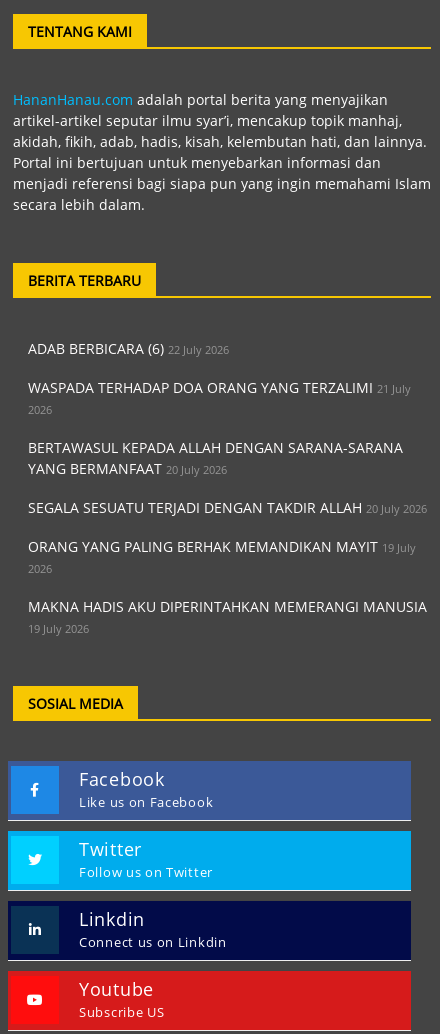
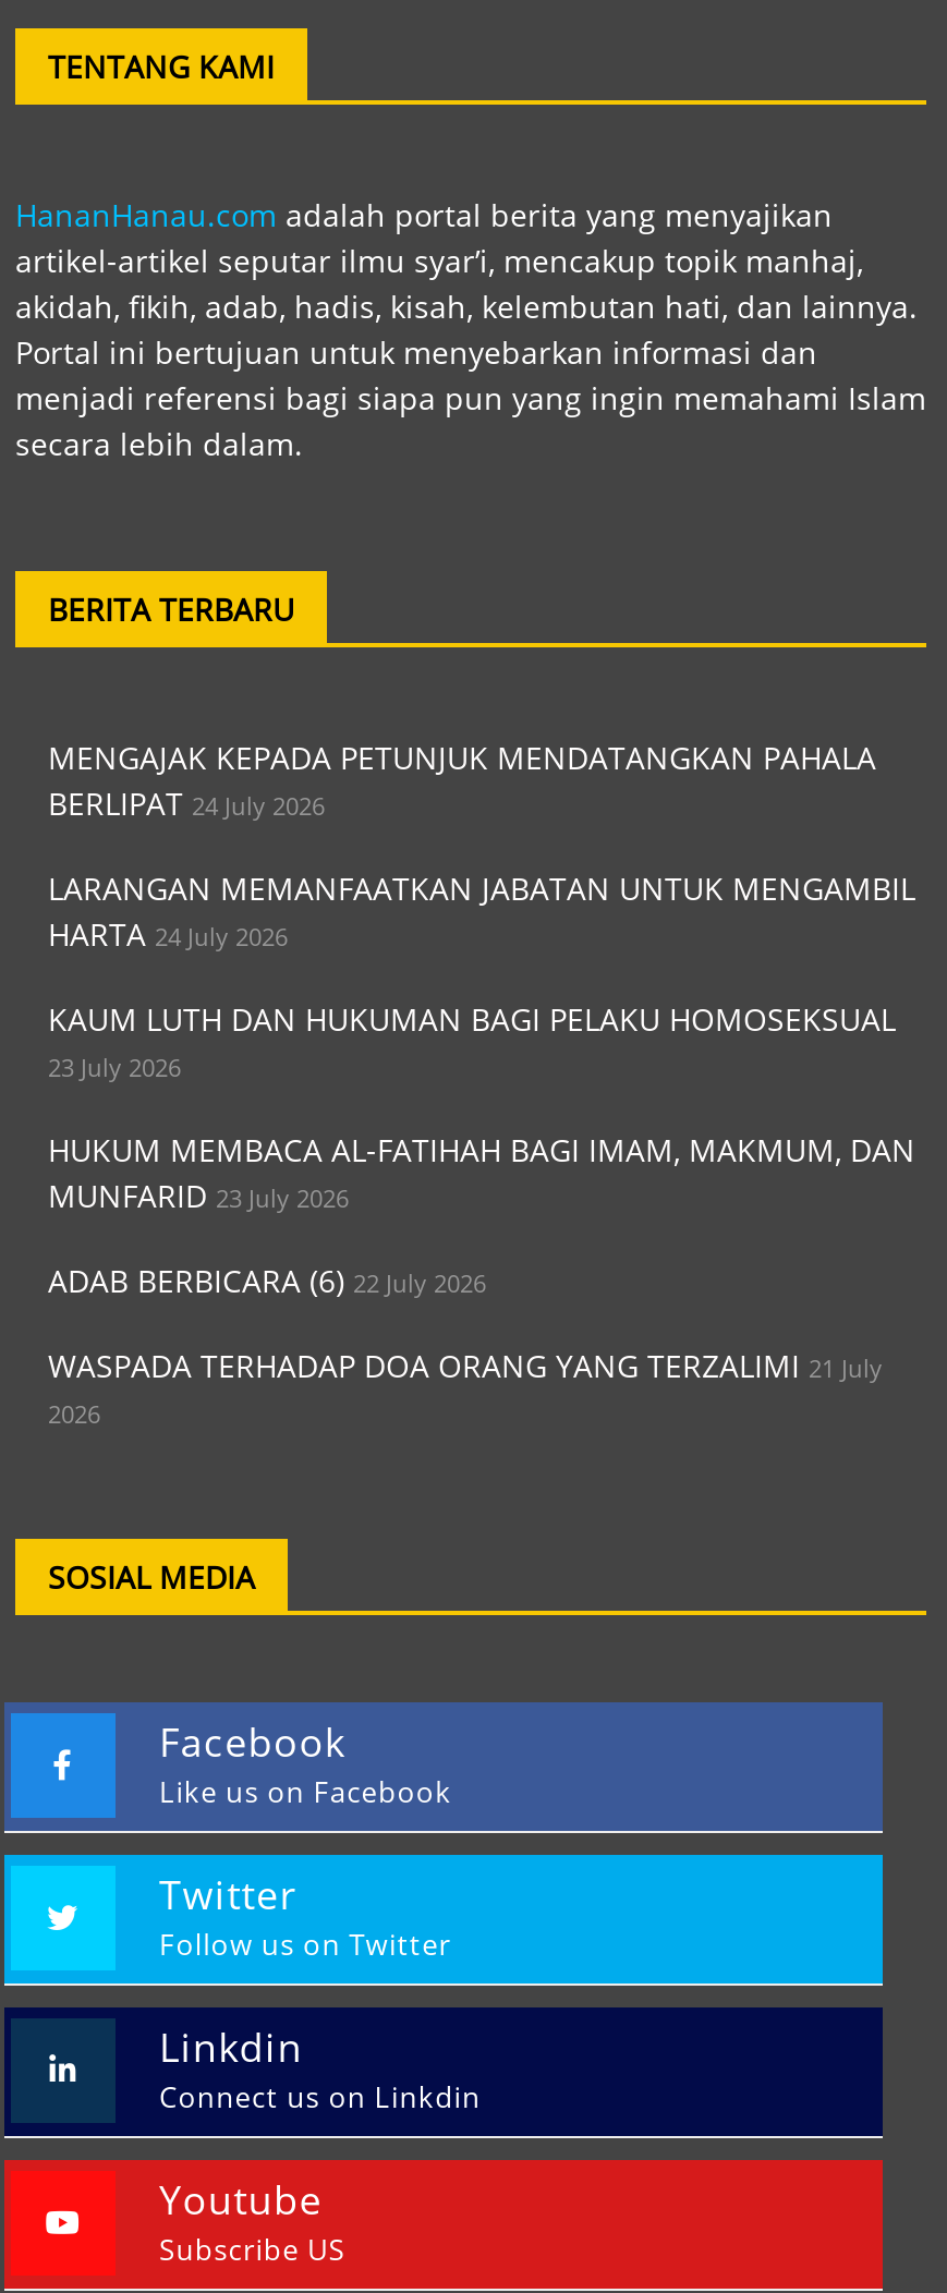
none -> [48,736,915,1216] MENGAJAK KEPADA PETUNJUK MENDATANGKAN PAHALA | BERLIPAT 24 July 2026 | LARANGAN MEMANFAATKAN JABATAN UNTUK MENGAMBIL | HARTA 24 July 2026 | KAUM LUTH DAN HUKUMAN BAGI PELAKU HOMOSEKSUAL | 23 July 2026 | HUKUM MEMBACA AL-FATIHAH BAGI IMAM, MAKMUM, DAN | MUNFARID 23 July 2026
moved [28,339,411,417] -> [48,1259,883,1429]: ADAB BERBICARA (6) 22 July 2026 | WASPADA TERHADAP DOA ORANG YANG TERZALIMI 21 July | 2026
[28,438,427,636] BERTAWASUL KEPADA ALLAH DENGAN SARANA-SARANA | YANG BERMANFAAT 20 July 2026 | SEGALA SESUATU TERJADI DENGAN TAKDIR ALLAH 20 July 2026 | ORANG YANG PALING BERHAK MEMANDIKAN MAYIT 19 July | 2026 | MAKNA HADIS AKU DIPERINTAHKAN MEMERANGI MANUSIA | 19 July 2026 -> none

